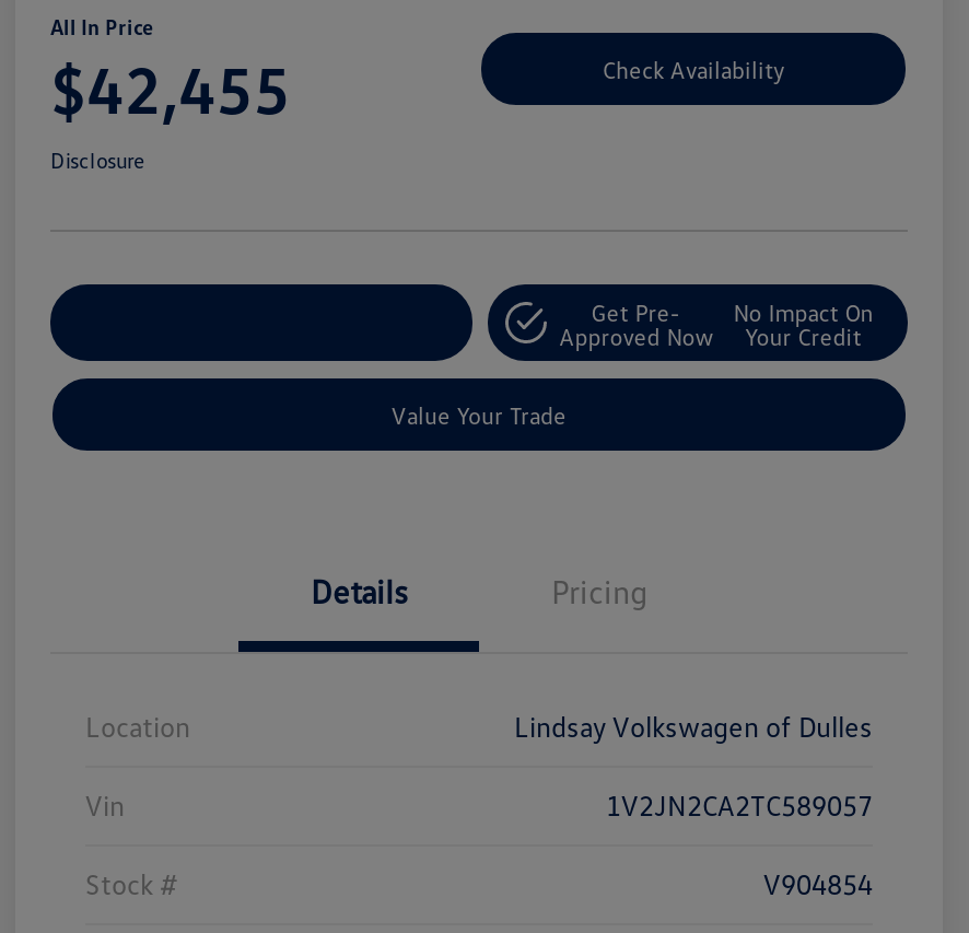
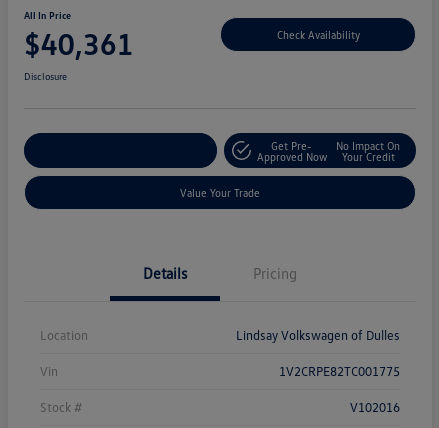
[50,49,291,130] $42,455 -> [24,25,134,62] $40,361
[606,788,873,823] 1V2JN2CA2TC589057 -> [279,363,400,379] 1V2CRPE82TC001775
[763,867,873,902] V904854 -> [350,399,400,415] V102016

